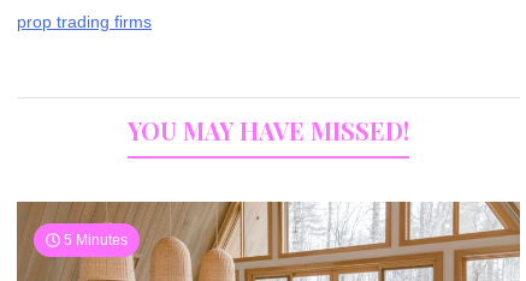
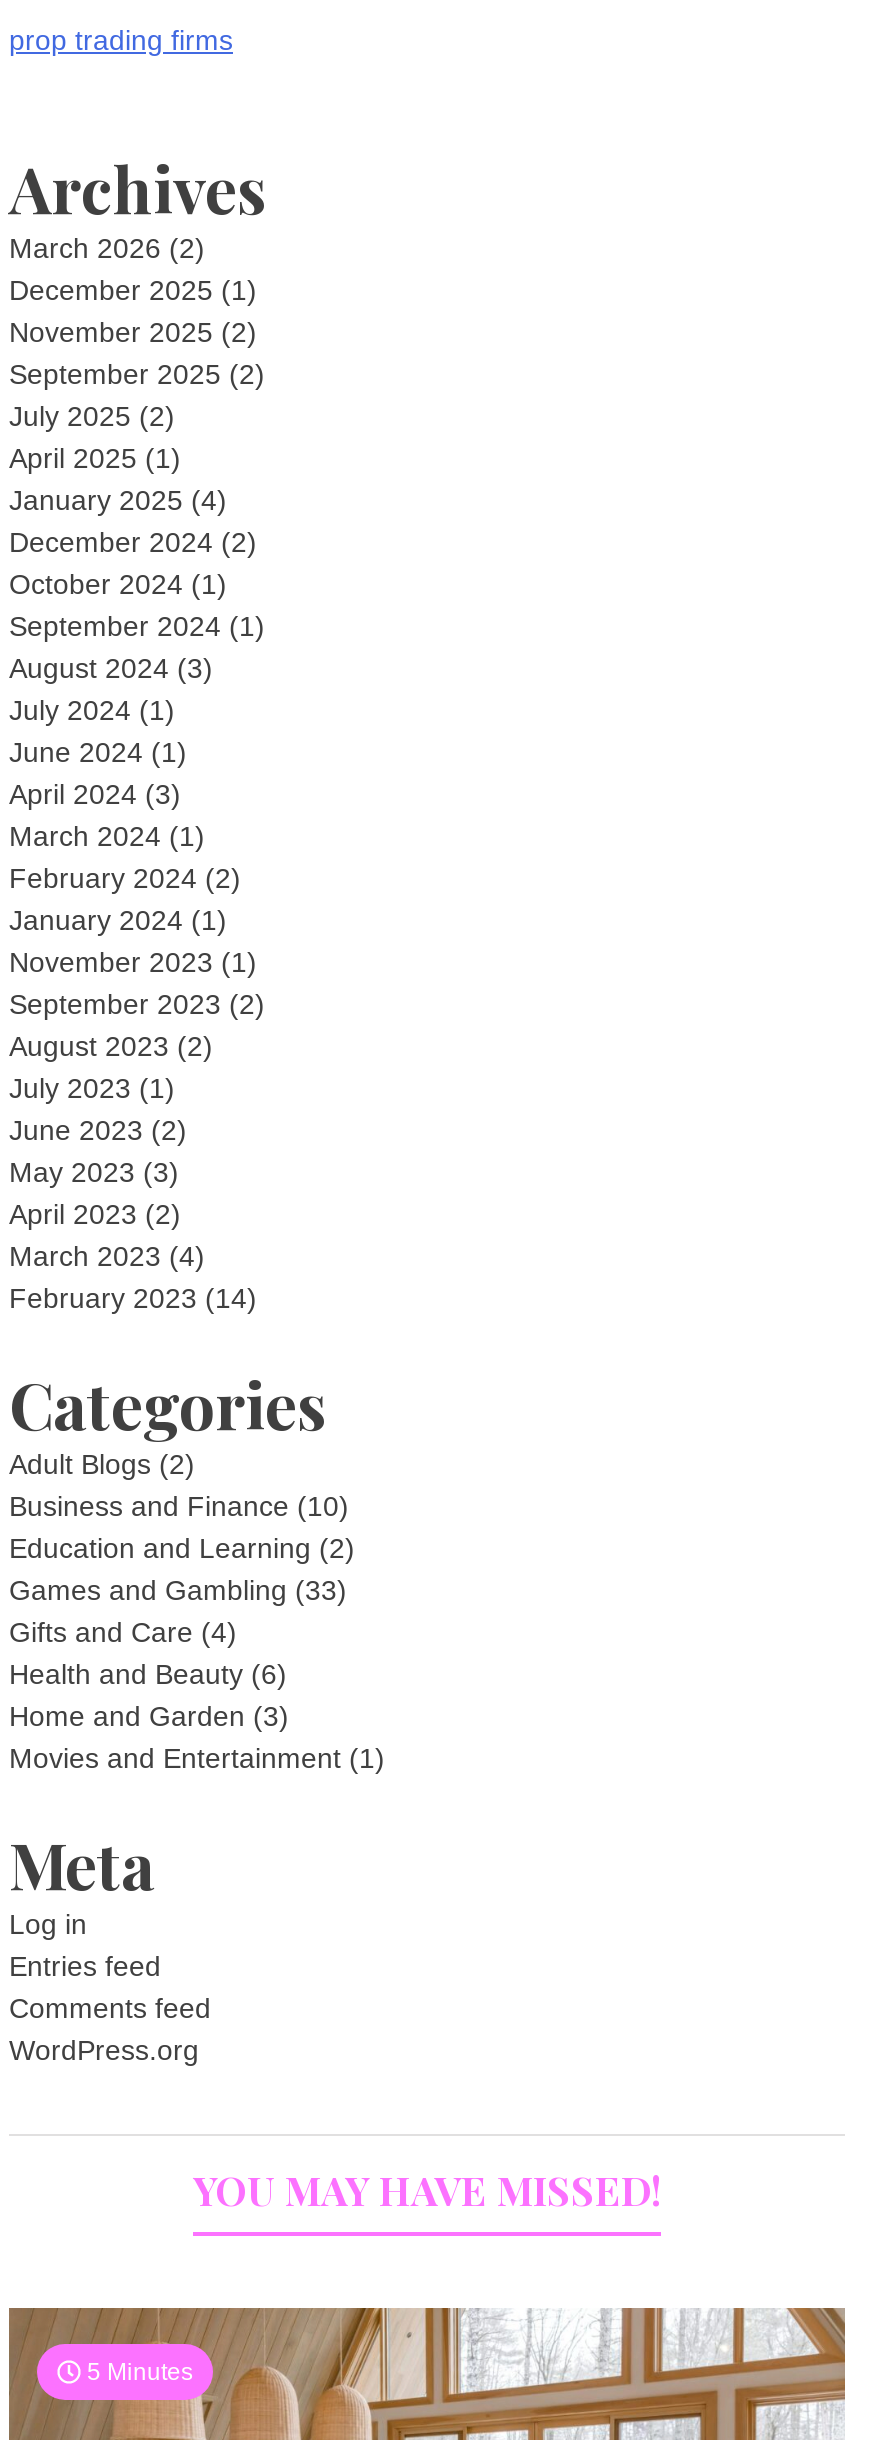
none -> [9,144,385,2066] Archives | March 2026 (2) | December 2025 (1) | November 2025 (2) | September 2025 (2) | July 2025 (2) | April 2025 (1) | January 2025 (4) | December 2024 (2) | October 2024 (1) | September 2024 (1) | August 2024 (3) | July 2024 (1) | June 2024 (1) | April 2024 (3) | March 2024 (1) | February 2024 (2) | January 2024 (1) | November 2023 (1) | September 2023 (2) | August 2023 (2) | July 2023 (1) | June 2023 (2) | May 2023 (3) | April 2023 (2) | March 2023 (4) | February 2023 (14) | Categories | Adult Blogs (2) | Business and Finance (10) | Education and Learning (2) | Games and Gambling (33) | Gifts and Care (4) | Health and Beauty (6) | Home and Garden (3) | Movies and Entertainment (1) | Meta | Log in | Entries feed | Comments feed | WordPress.org

